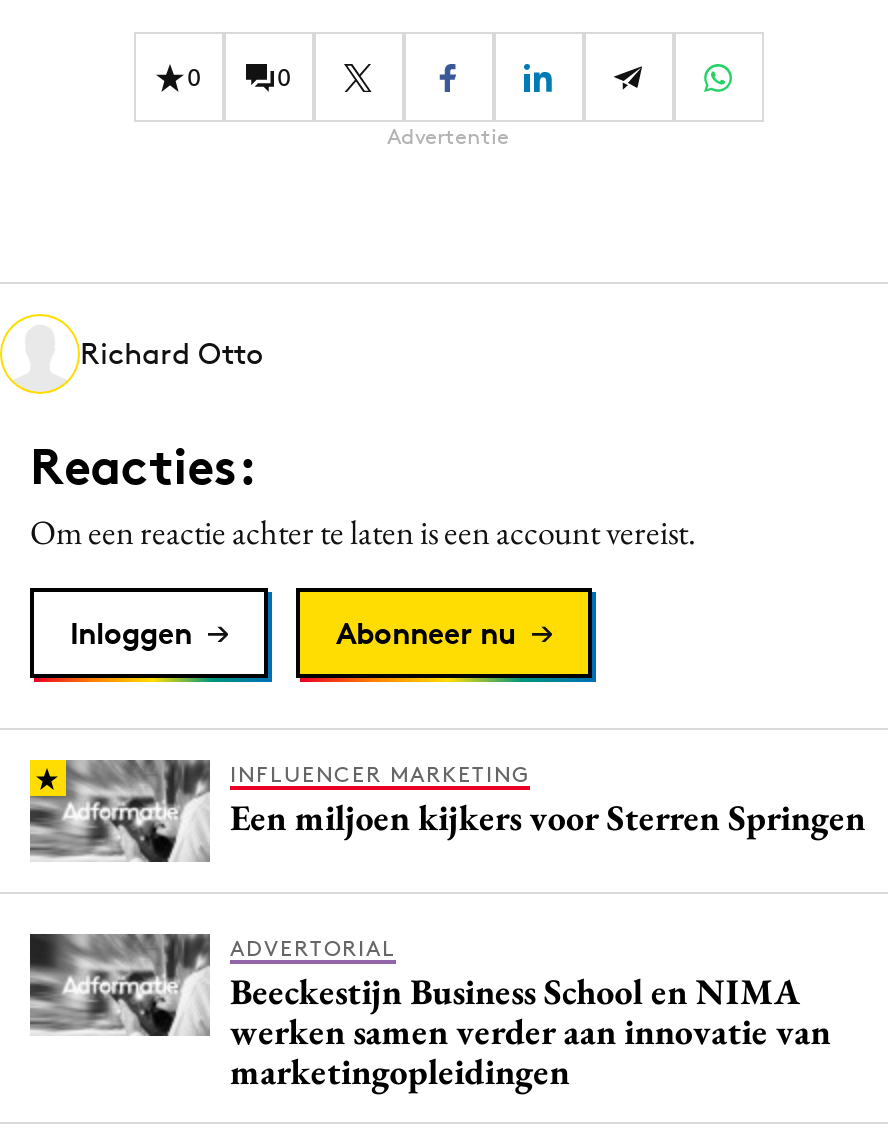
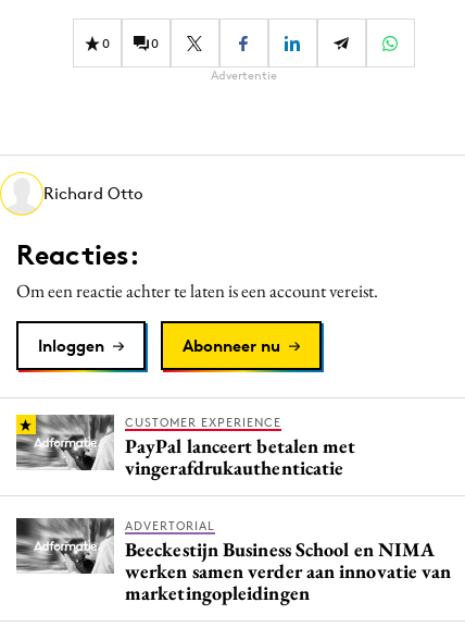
[230,760,865,840] INFLUENCER MARKETING | Een miljoen kijkers voor Sterren Springen -> [125,415,356,480] CUSTOMER EXPERIENCE | PayPal lanceert betalen met | vingerafdrukauthenticatie

